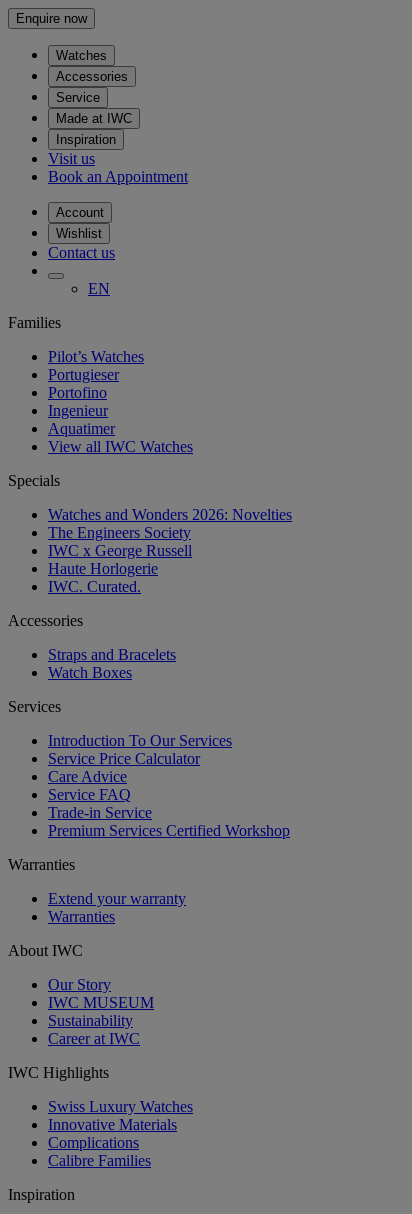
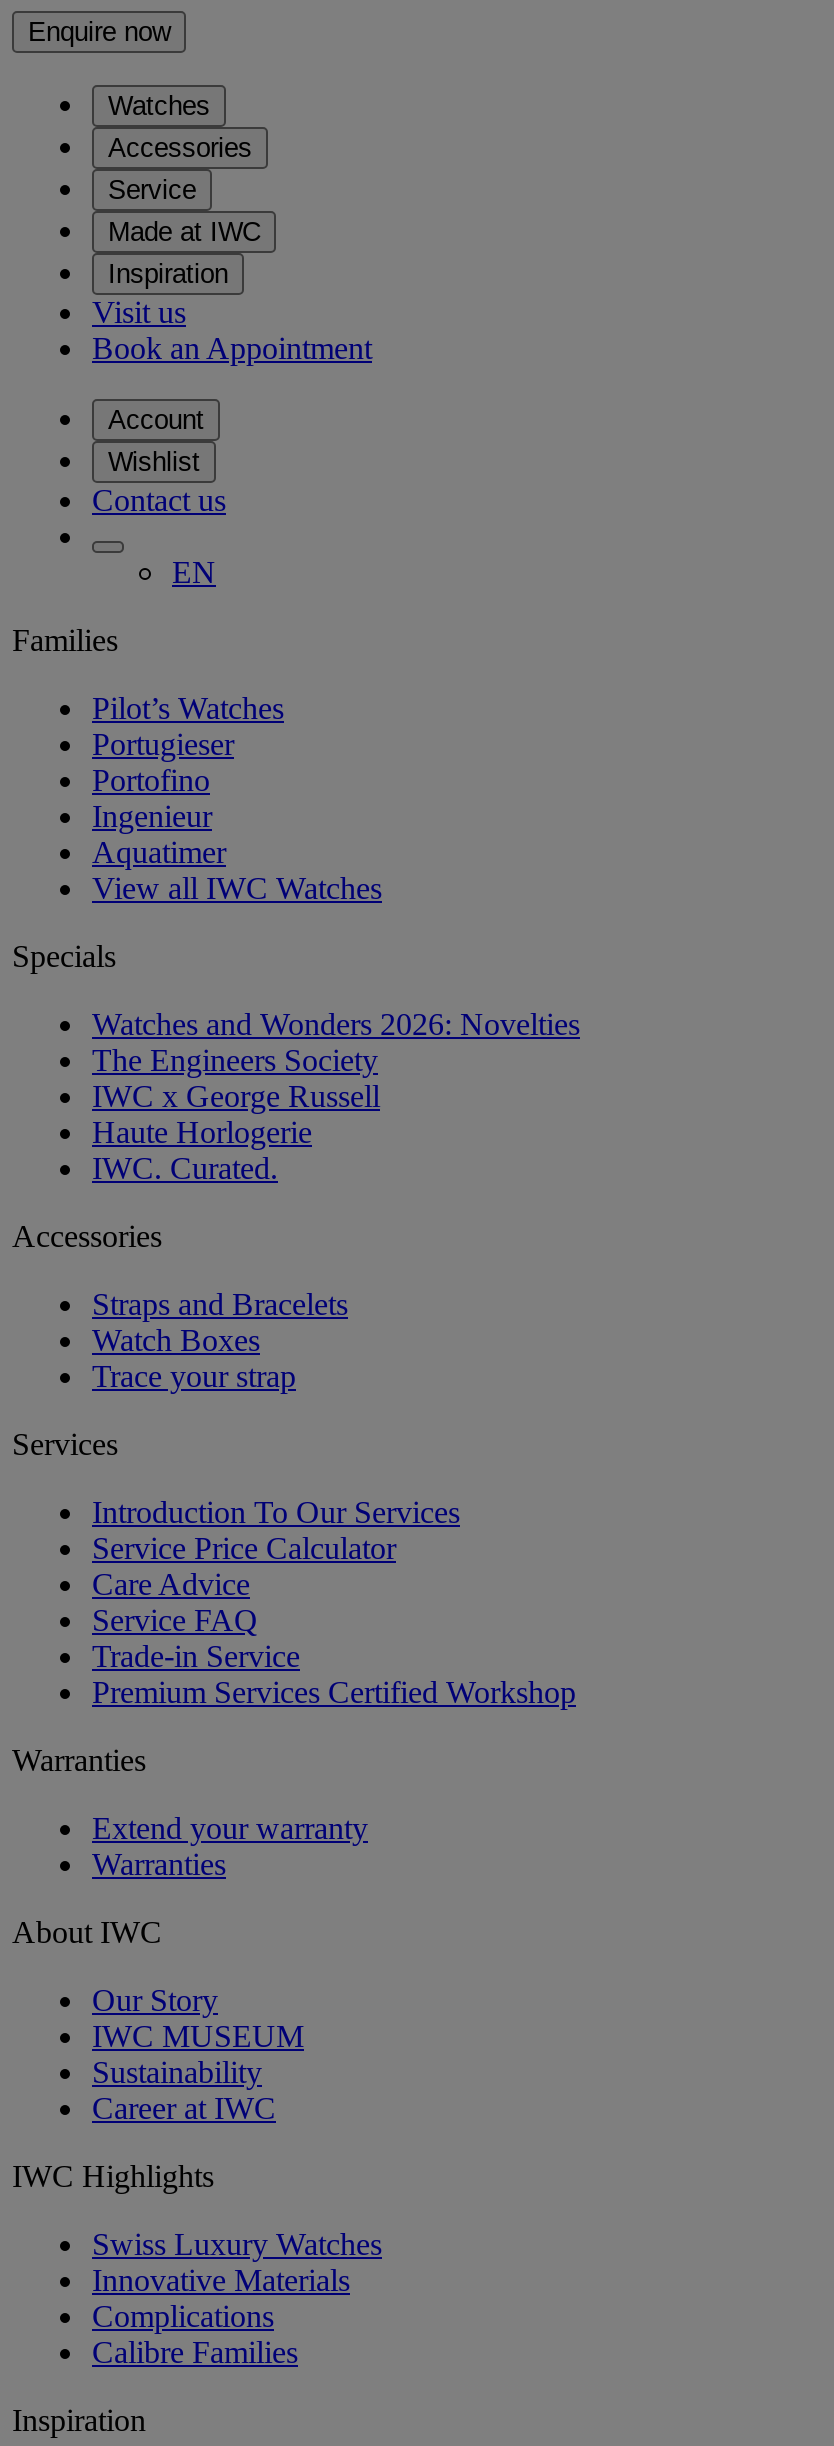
none -> [92,1359,296,1393] Trace your strap

